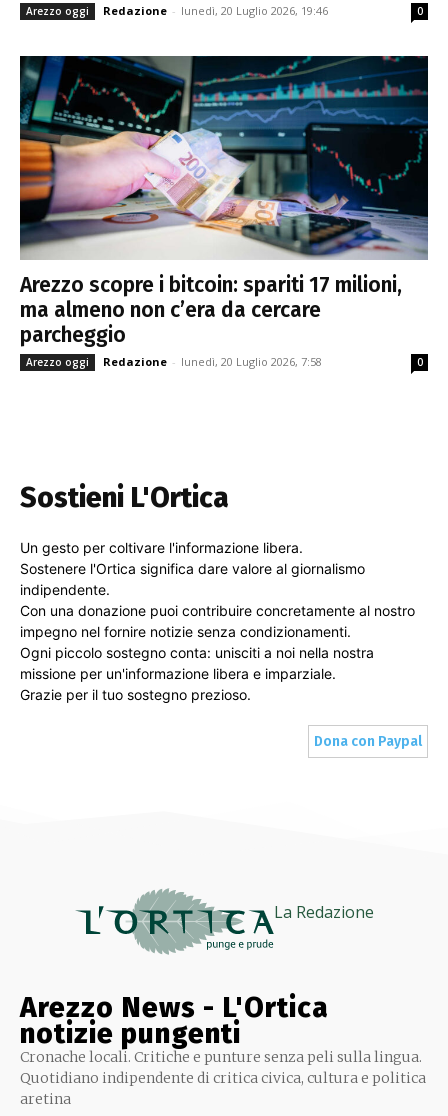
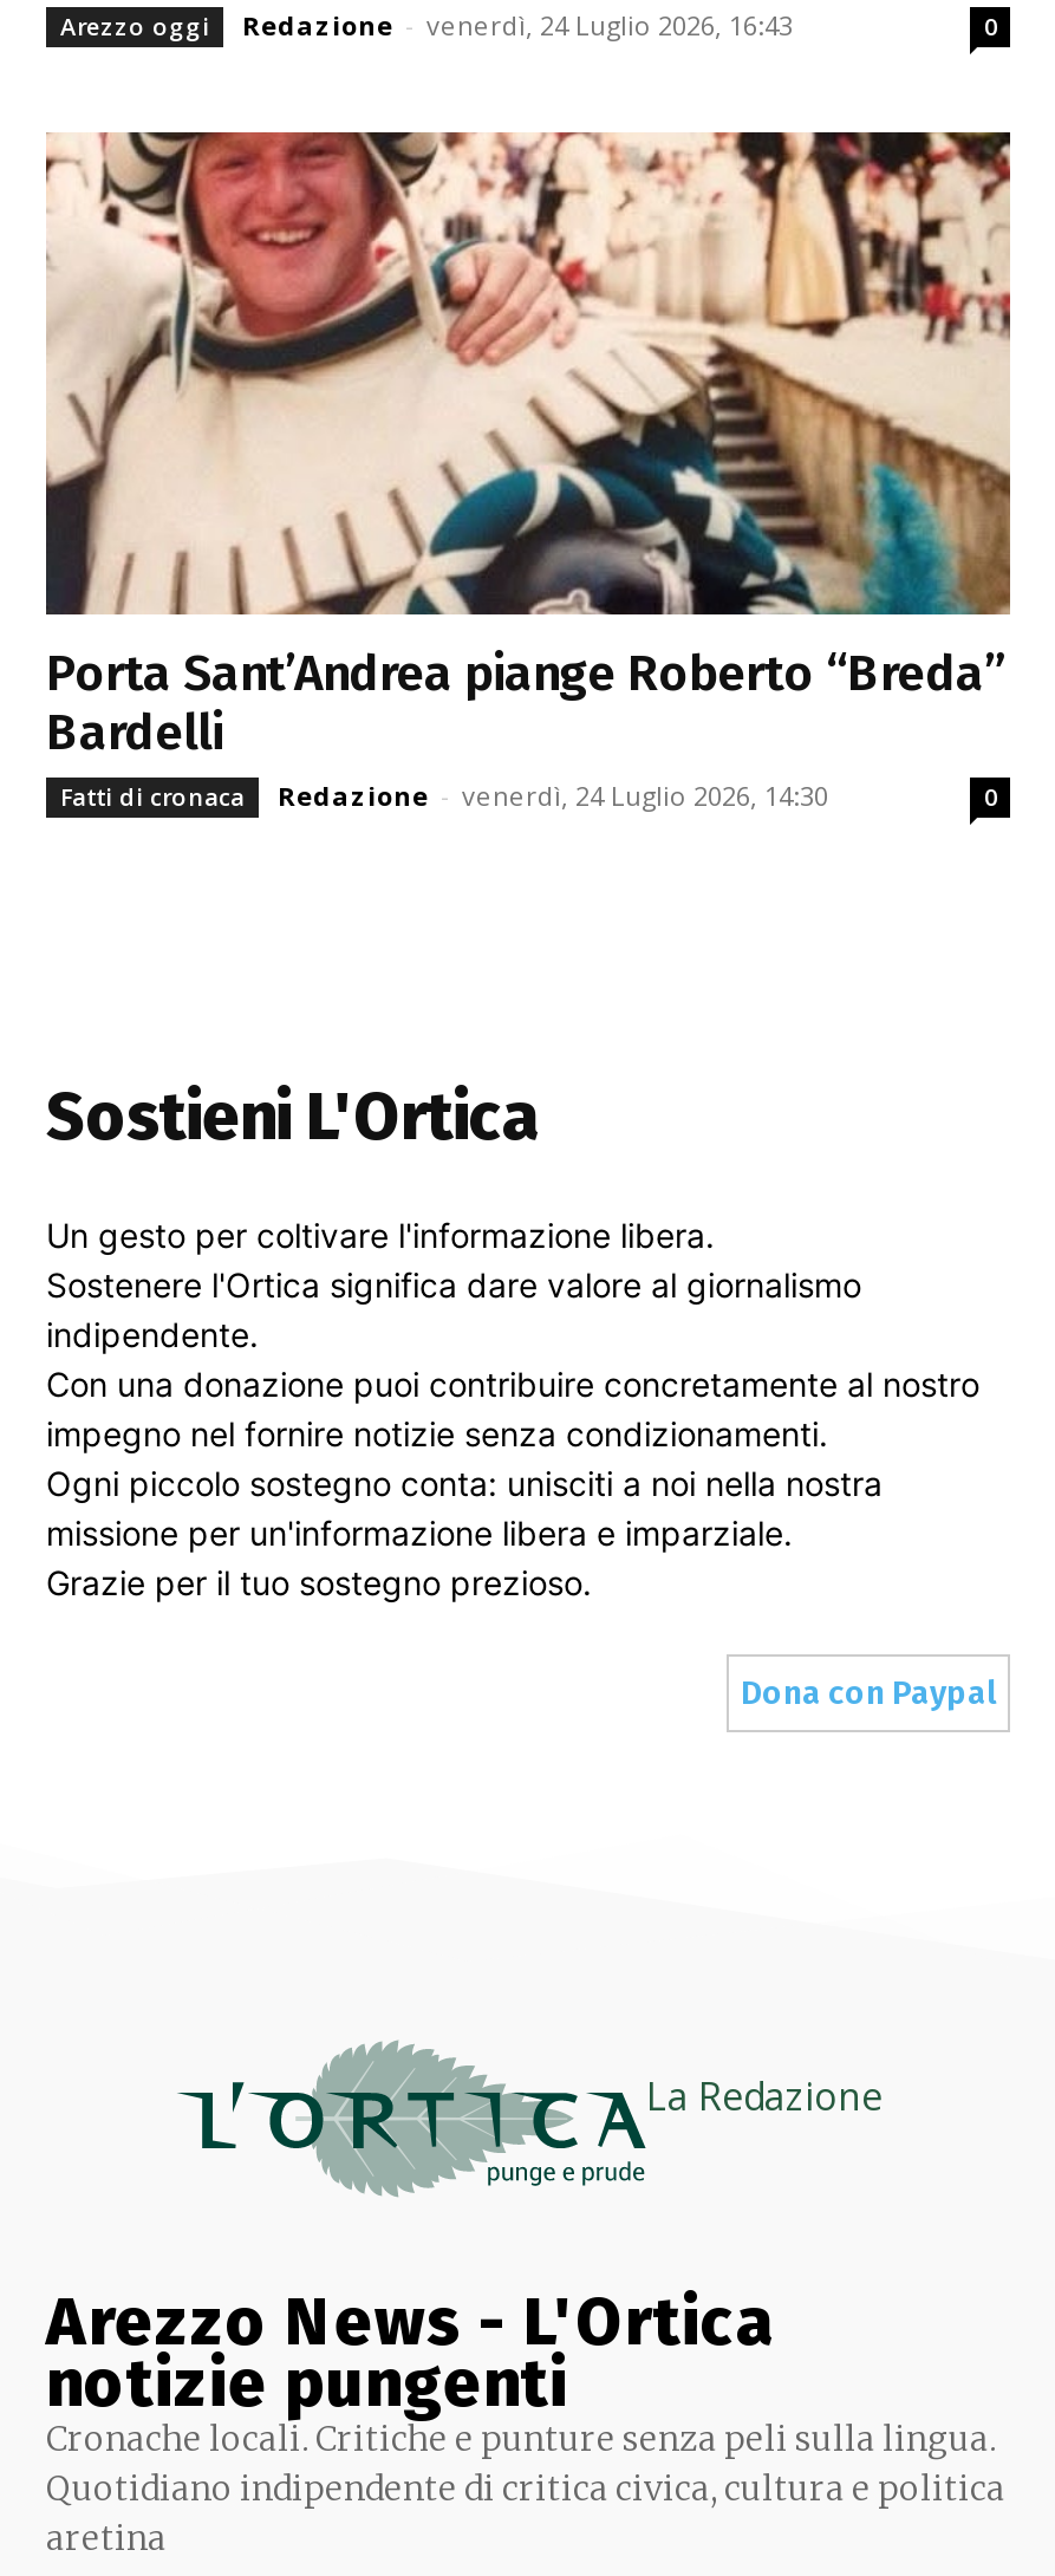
[103,3,328,18] Redazione - lunedì, 20 Luglio 2026, 19:46 -> [242,7,793,43] Redazione - venerdì, 24 Luglio 2026, 16:43
[19,55,429,369] [image] | Arezzo scopre i bitcoin: spariti 17 milioni, | ma almeno non c’era da cercare | parcheggio | Arezzo oggi | Redazione - lunedì, 20 Luglio 2026, 7:58 -> [44,130,1012,813] [image] | Porta Sant’Andrea piange Roberto “Breda” | Bardelli | Fatti di cronaca | Redazione - venerdì, 24 Luglio 2026, 14:30

